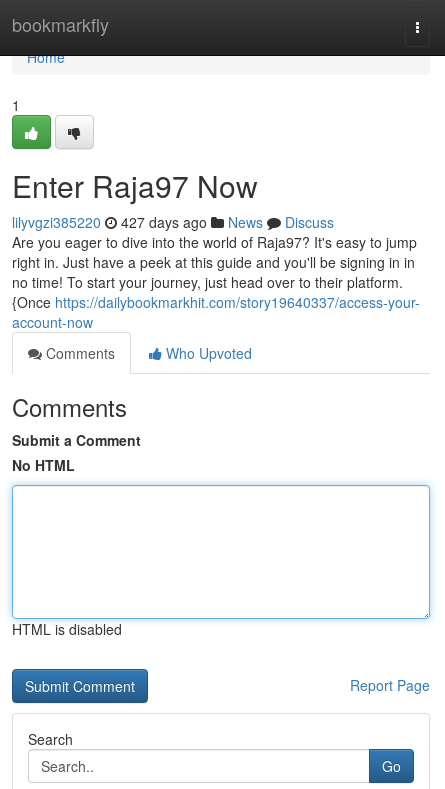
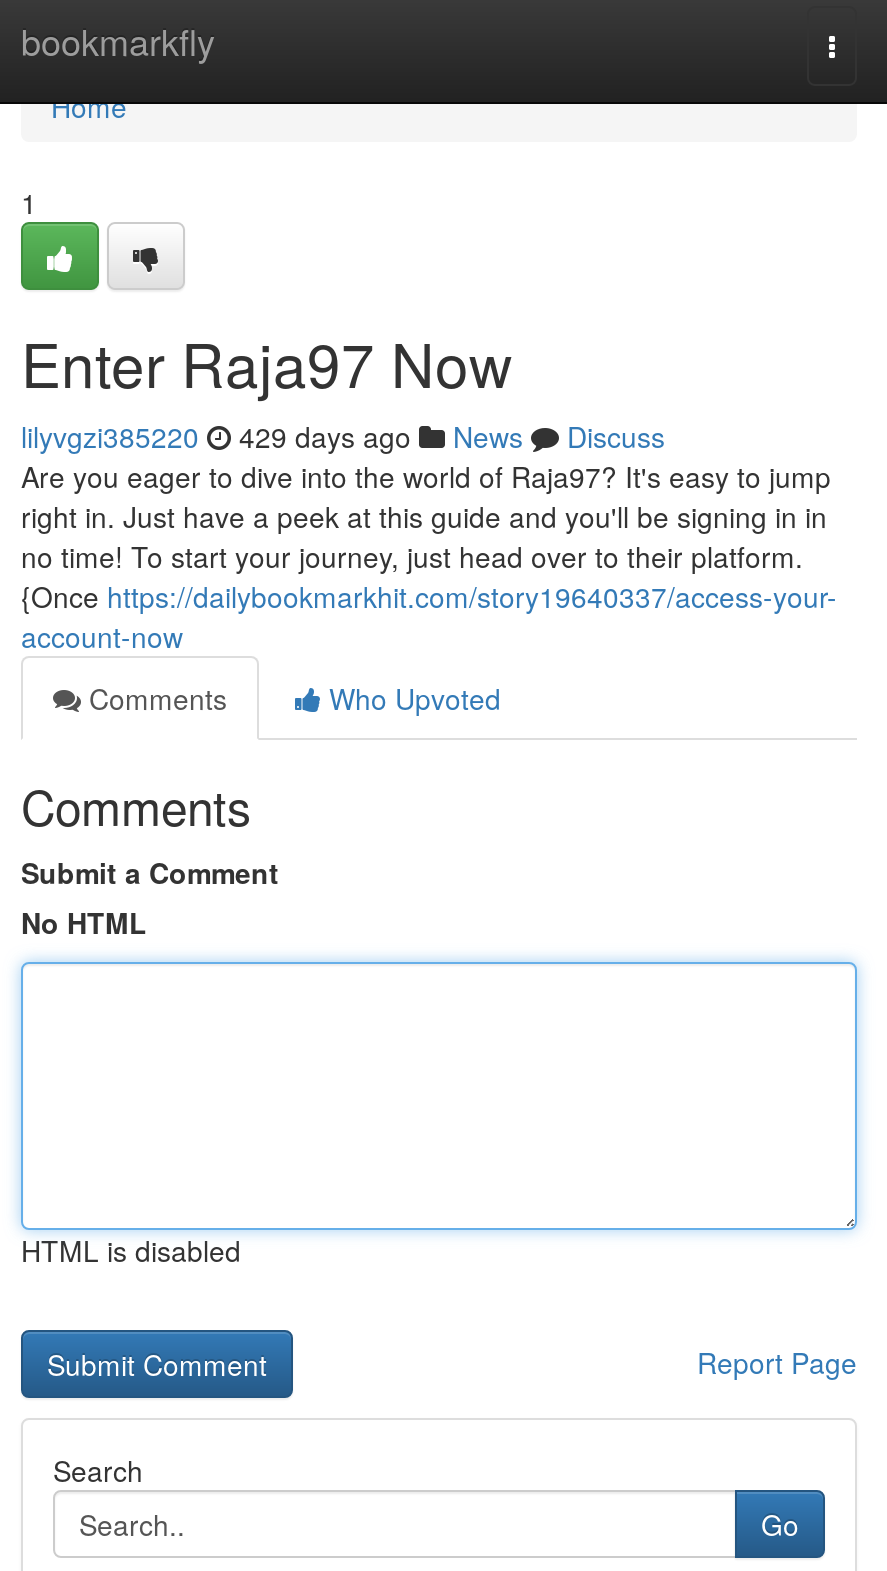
[12,212,334,232] lilyvgzi385220 427 days ago News Discuss -> [21,416,665,456] lilyvgzi385220 429 days ago News Discuss

